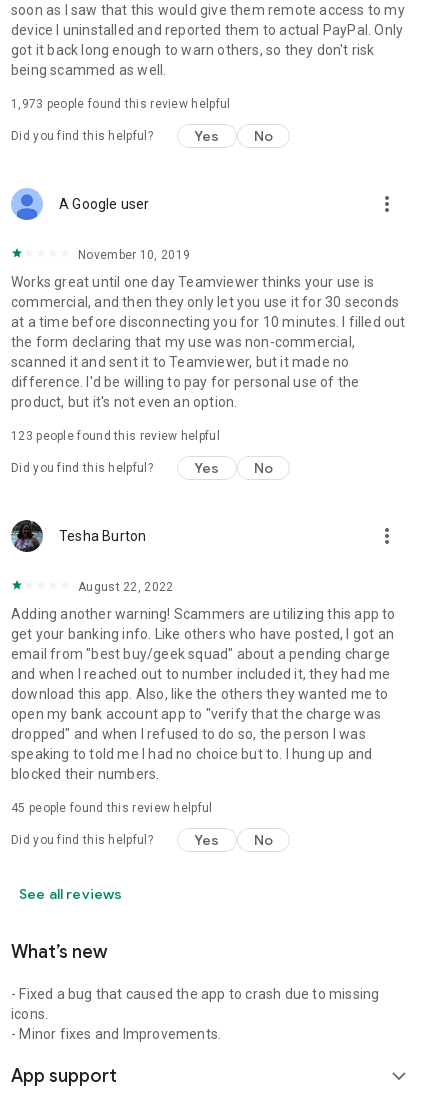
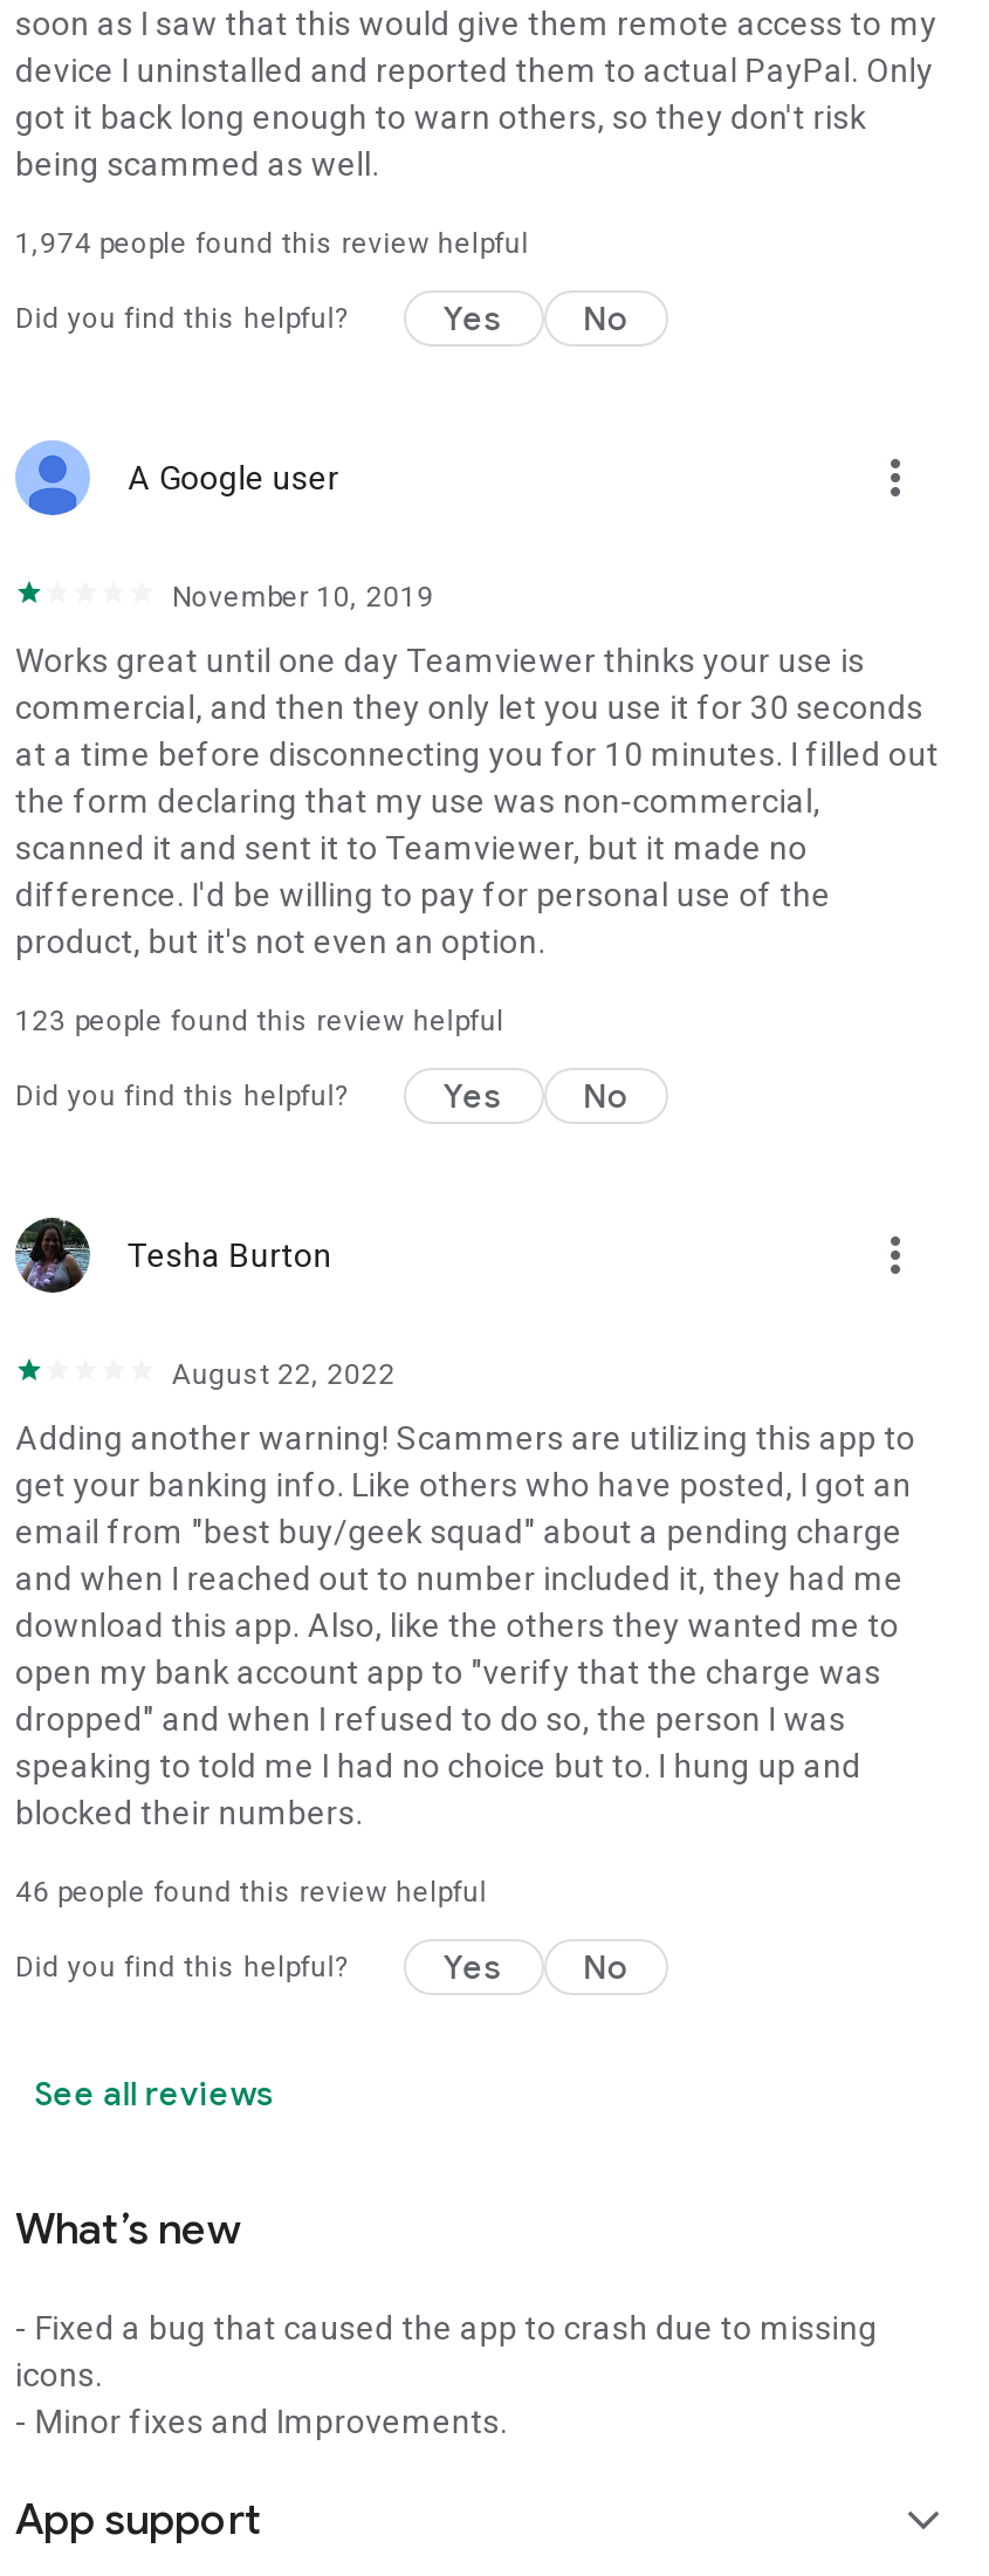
[11,97,230,111] 1,973 people found this review helpful -> [15,227,529,260] 1,974 people found this review helpful
[11,801,212,815] 45 people found this review helpful -> [15,1876,487,1909] 46 people found this review helpful

